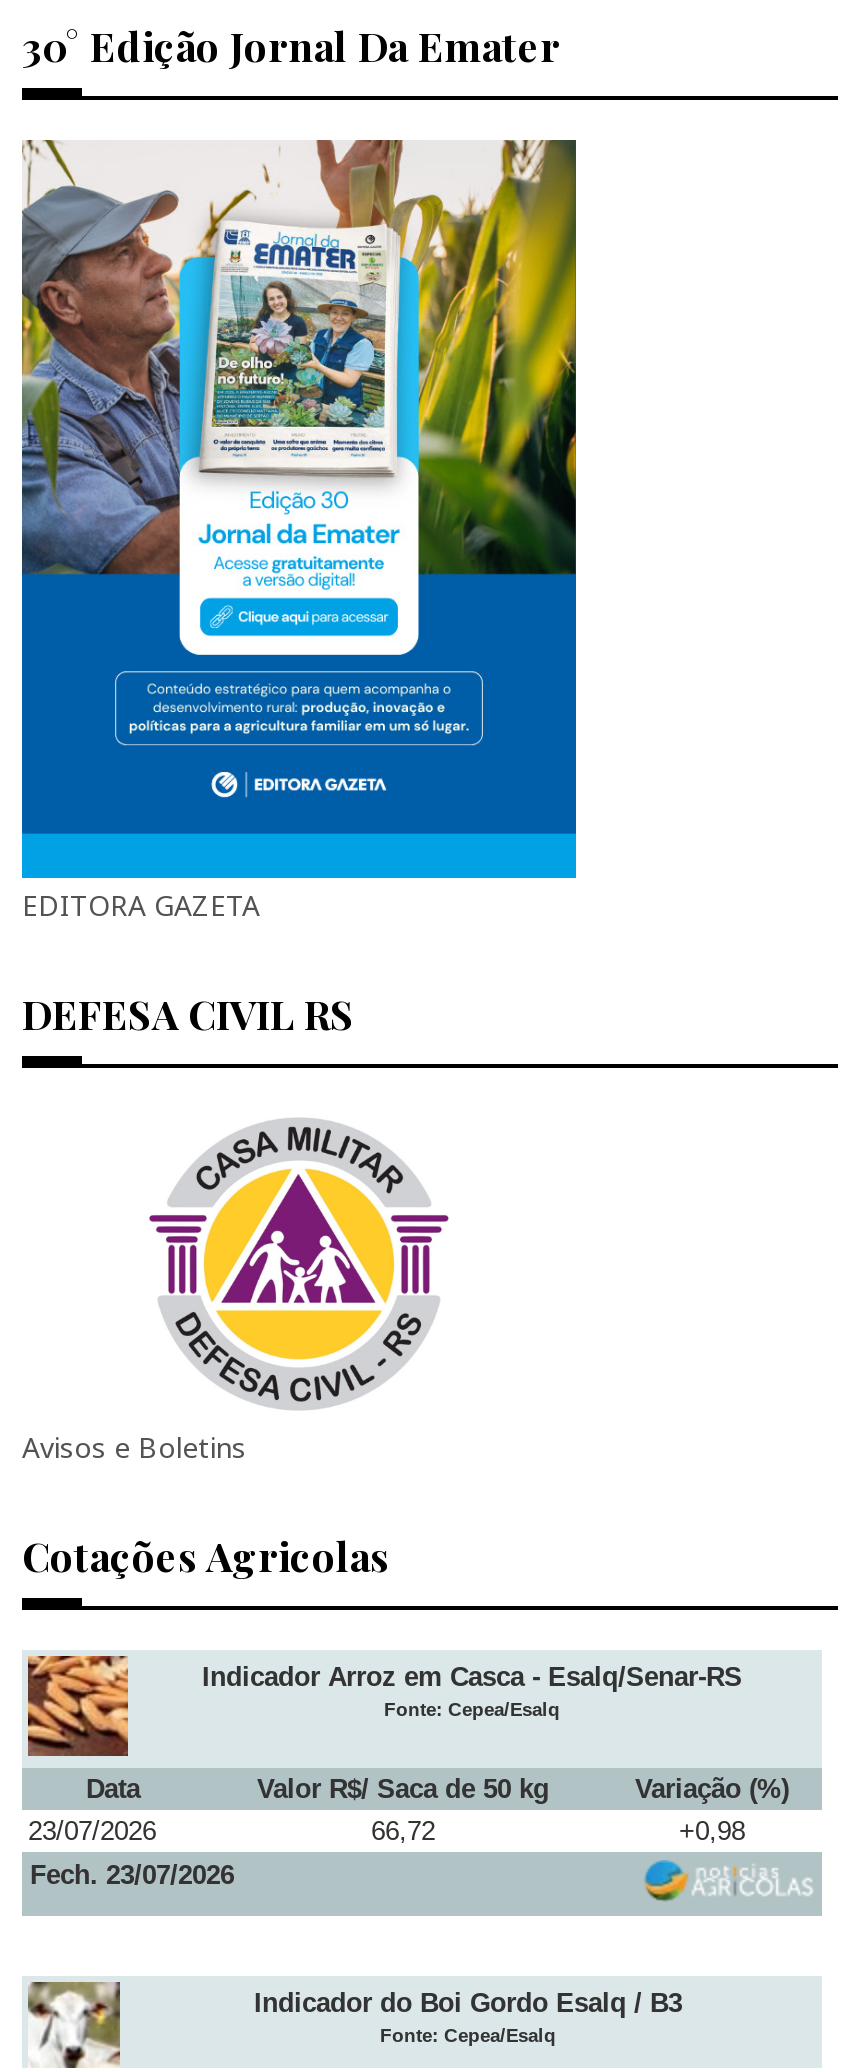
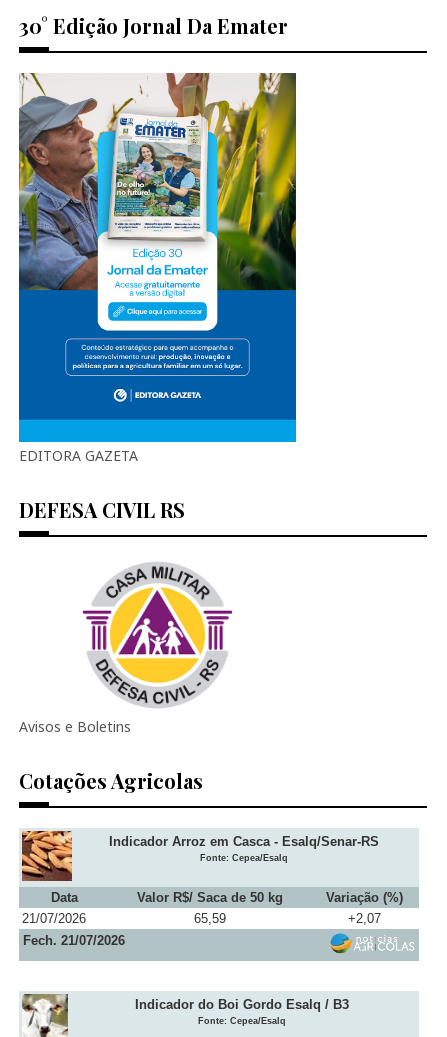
[28,1816,156,1846] 23/07/2026 -> [22,911,86,926] 21/07/2026
[371,1816,435,1846] 66,72 -> [193,911,225,926] 65,59
[679,1816,745,1846] +0,98 -> [347,911,380,926] +2,07
[30,1860,234,1890] Fech. 23/07/2026 -> [23,933,125,948] Fech. 21/07/2026

